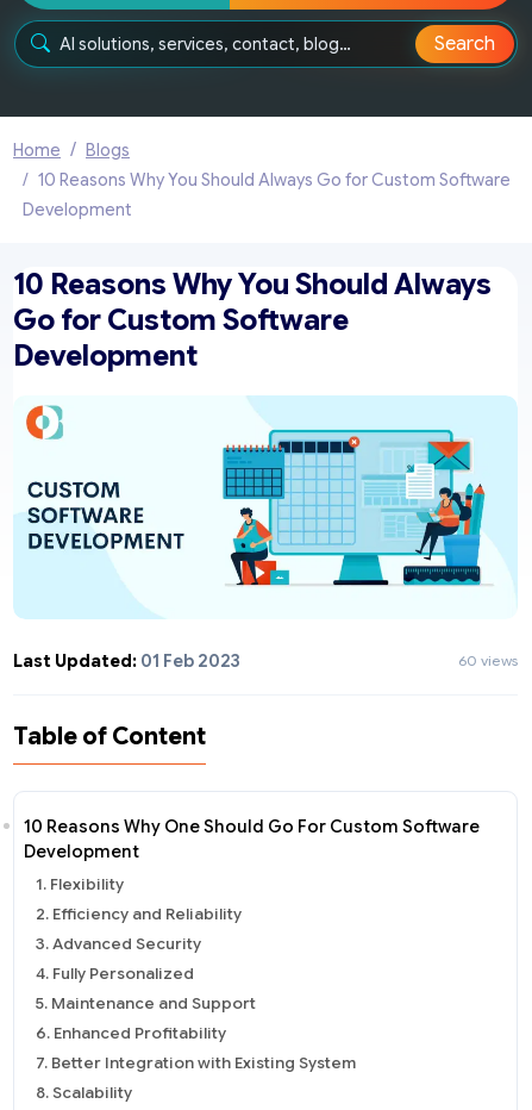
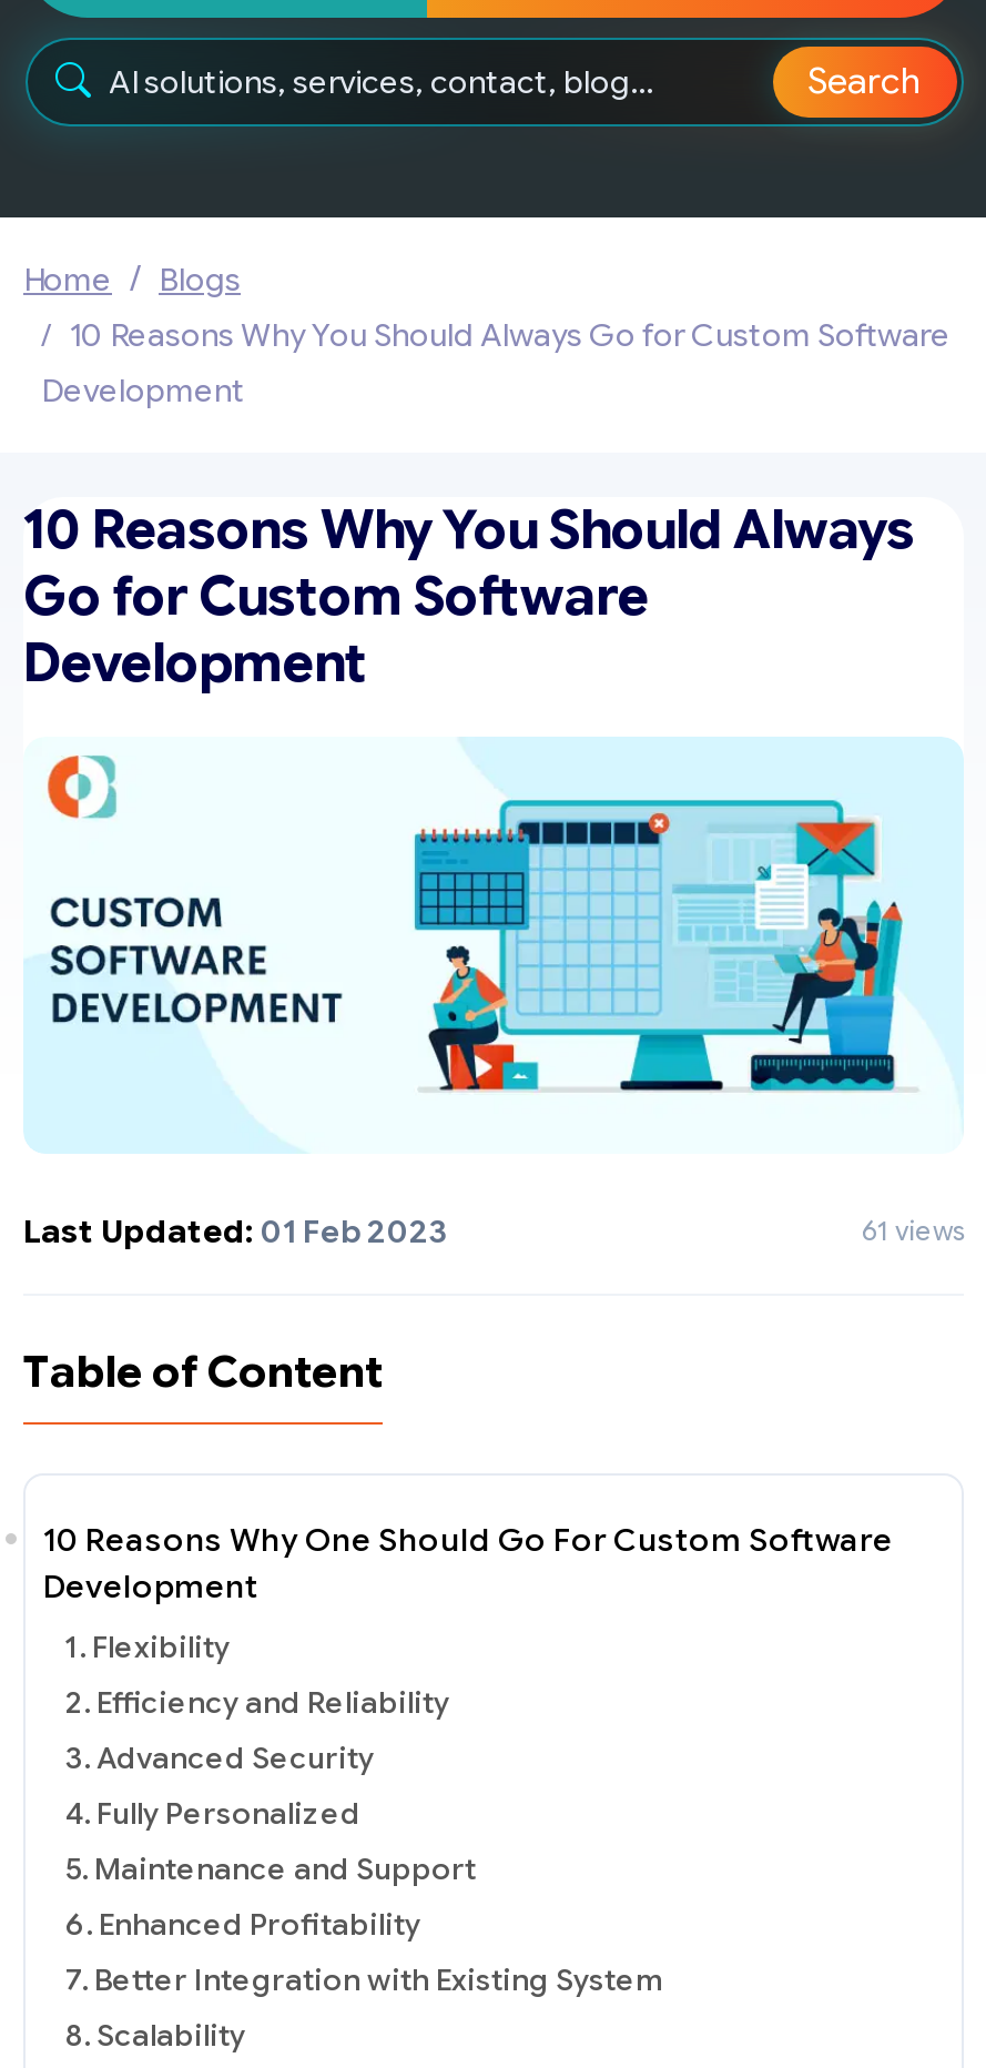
[458,652,518,669] 60 views -> [862,1215,964,1246] 61 views

